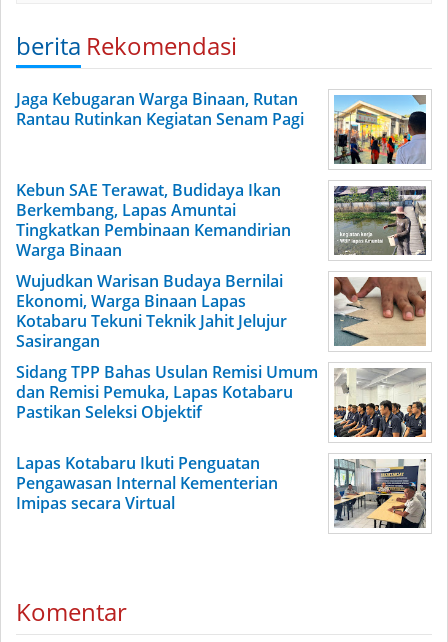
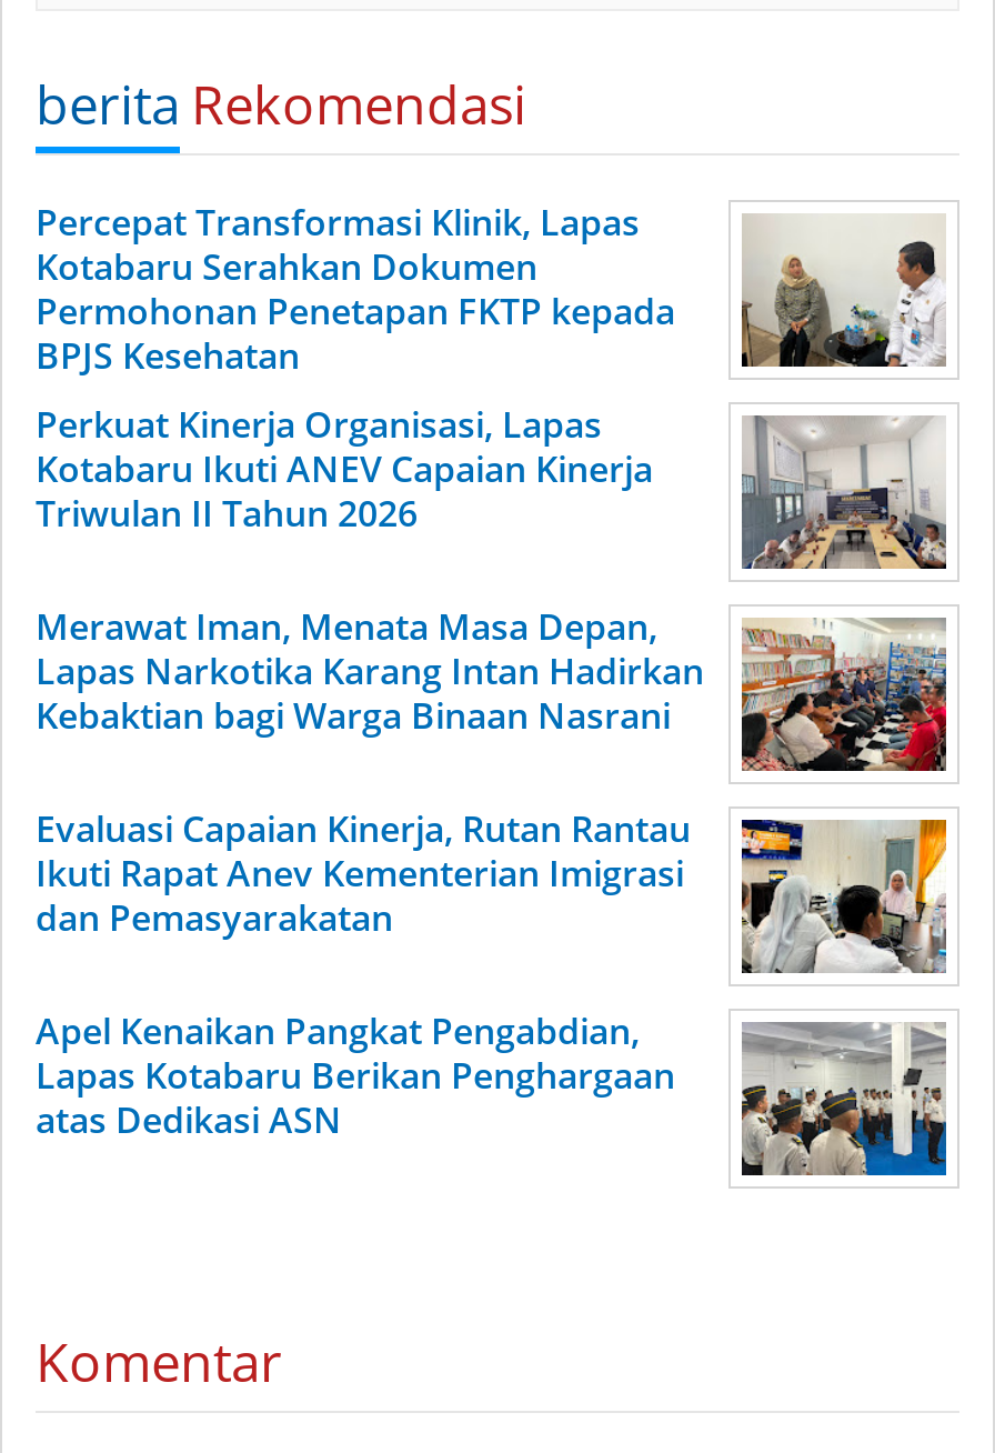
[16,88,427,514] [image] | Jaga Kebugaran Warga Binaan, Rutan | Rantau Rutinkan Kegiatan Senam Pagi | Kebun SAE Terawat, Budidaya Ikan | Berkembang, Lapas Amuntai | Tingkatkan Pembinaan Kemandirian | Warga Binaan | Wujudkan Warisan Budaya Bernilai | Ekonomi, Warga Binaan Lapas | Kotabaru Tekuni Teknik Jahit Jelujur | Sasirangan | Sidang TPP Bahas Usulan Remisi Umum | dan Remisi Pemuka, Lapas Kotabaru | Pastikan Seleksi Objektif | Lapas Kotabaru Ikuti Penguatan | Pengawasan Internal Kementerian | Imipas secara Virtual -> [36,198,946,1144] [image] | Percepat Transformasi Klinik, Lapas | Kotabaru Serahkan Dokumen | Permohonan Penetapan FKTP kepada | BPJS Kesehatan | Perkuat Kinerja Organisasi, Lapas | Kotabaru Ikuti ANEV Capaian Kinerja | Triwulan II Tahun 2026 | Merawat Iman, Menata Masa Depan, | Lapas Narkotika Karang Intan Hadirkan | Kebaktian bagi Warga Binaan Nasrani | Evaluasi Capaian Kinerja, Rutan Rantau | Ikuti Rapat Anev Kementerian Imigrasi | dan Pemasyarakatan | Apel Kenaikan Pangkat Pengabdian, | Lapas Kotabaru Berikan Penghargaan | atas Dedikasi ASN
[333,185,427,256] [image] -> [740,415,946,571] [image]
[333,276,427,346] [image] -> [740,618,948,773] [image]
[333,368,427,438] [image] -> [740,818,948,975] [image]
[334,459,427,529] [image] -> [742,1022,948,1178] [image]

